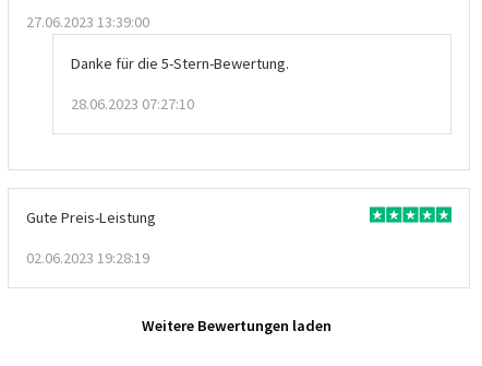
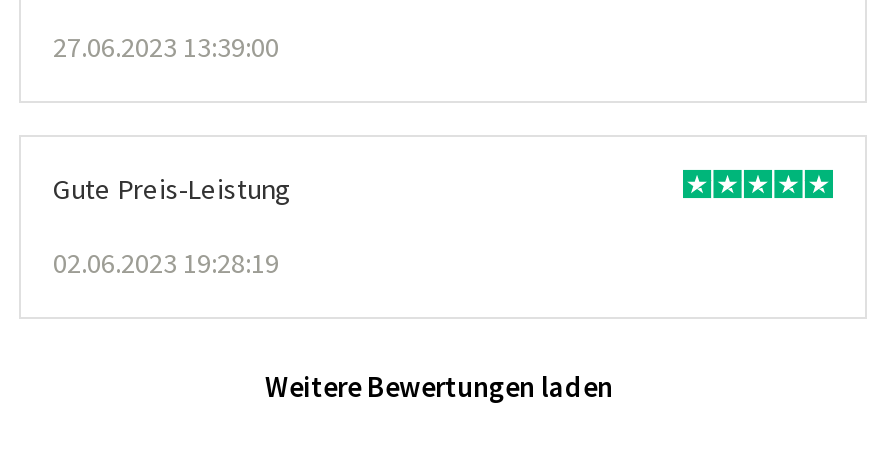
[71,53,289,113] Danke für die 5-Stern-Bewertung. | 28.06.2023 07:27:10 -> none

